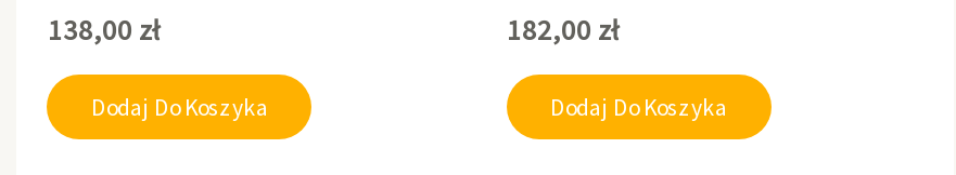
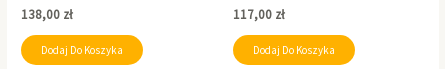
[507,11,620,48] 182,00 zł -> [233,6,285,23] 117,00 zł

